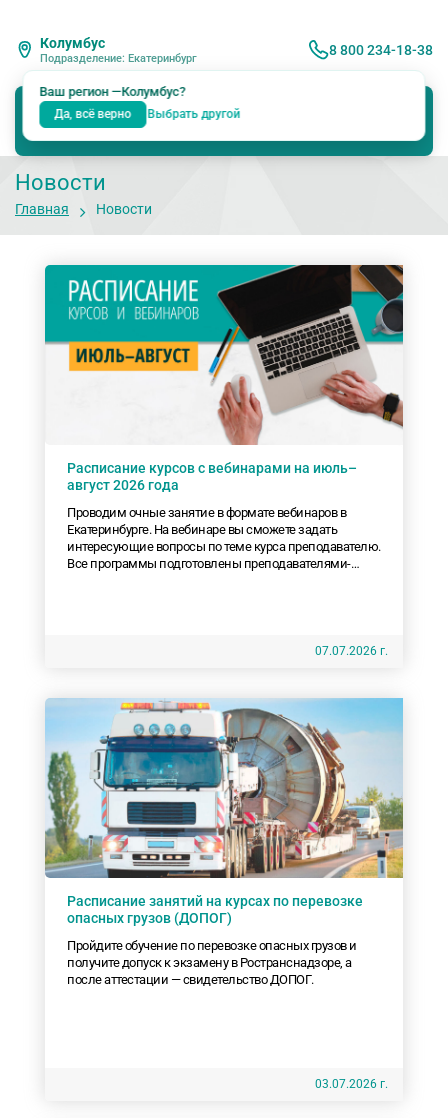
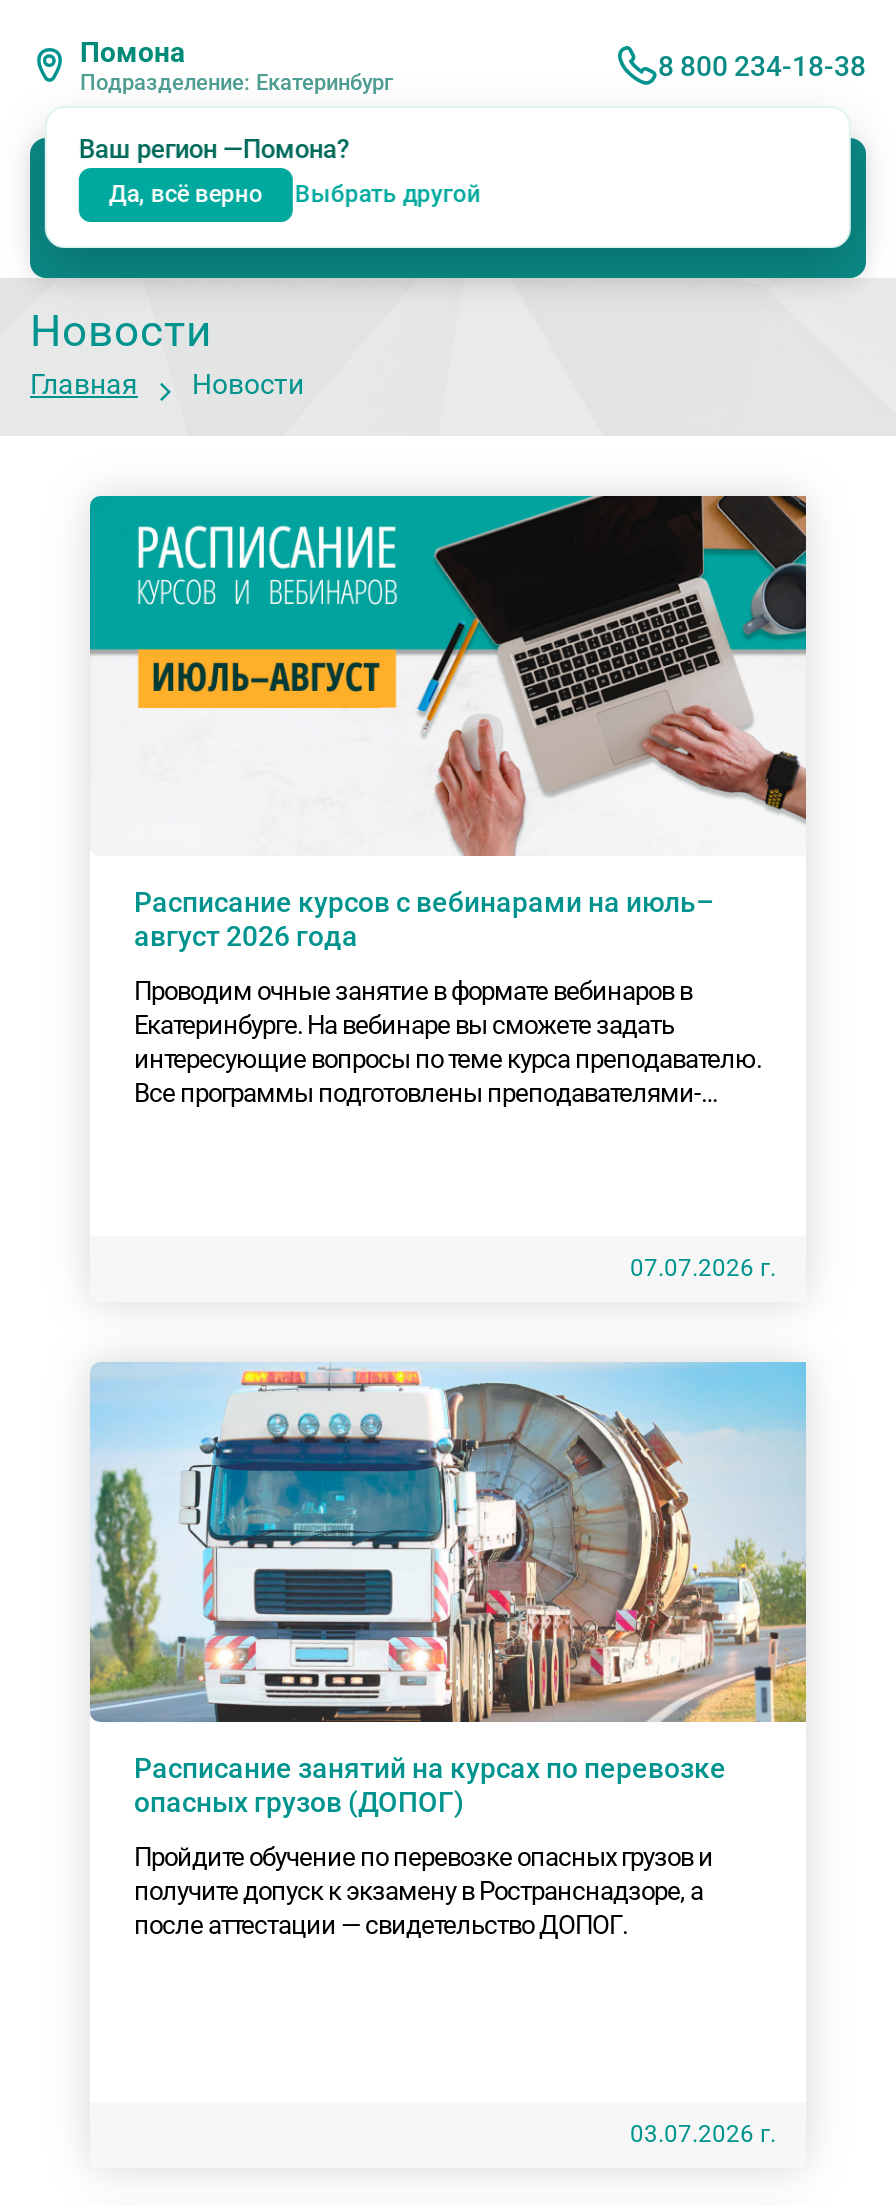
[40,35,105,51] Колумбус -> [80,36,186,68] Помона
[39,84,185,99] Ваш регион —Колумбус? -> [79,134,349,164] Ваш регион —Помона?

